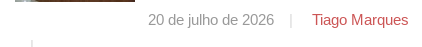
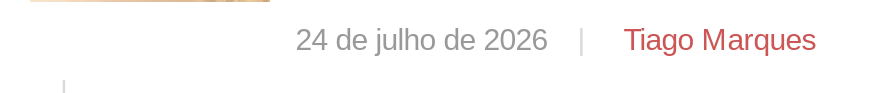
[148,11,274,28] 20 de julho de 2026 -> [296,22,548,56] 24 de julho de 2026

